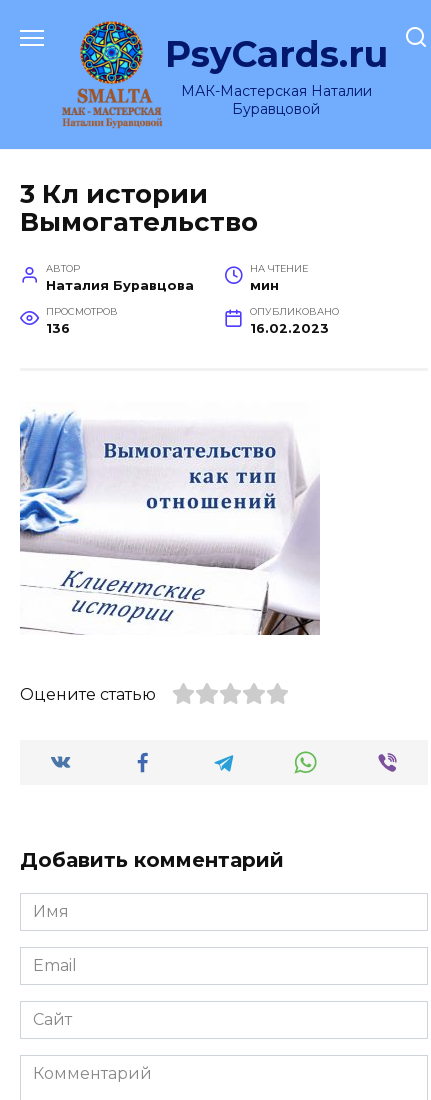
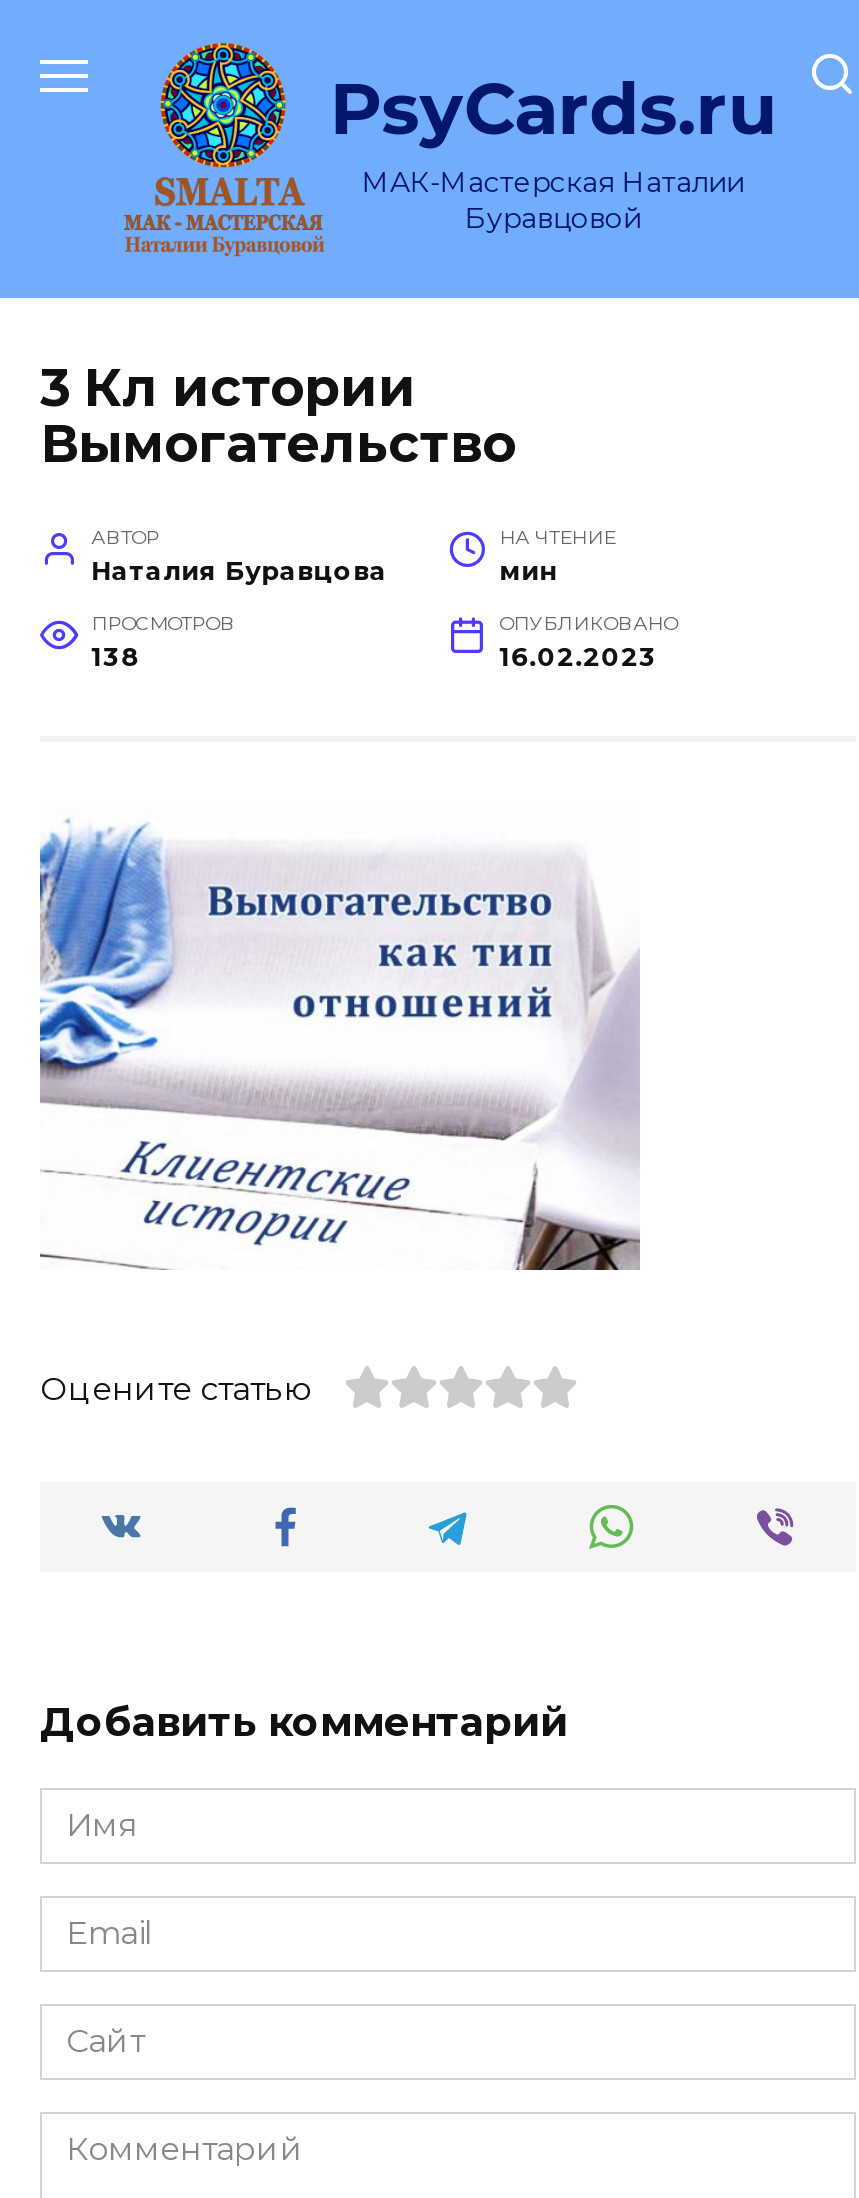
[46,321,70,336] 136 -> [91,642,141,672] 138

